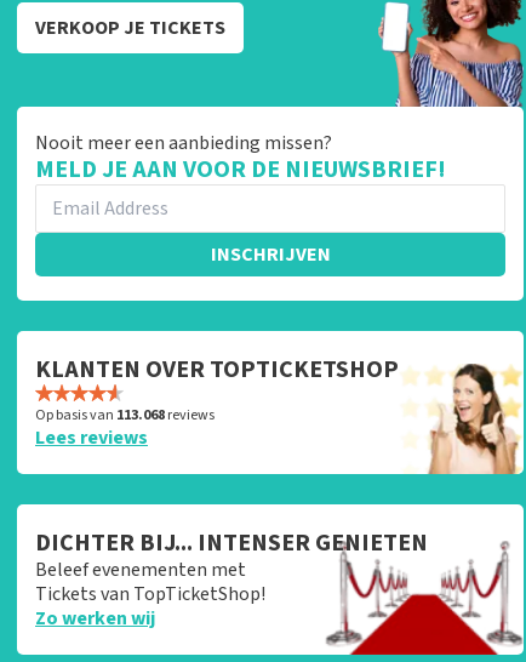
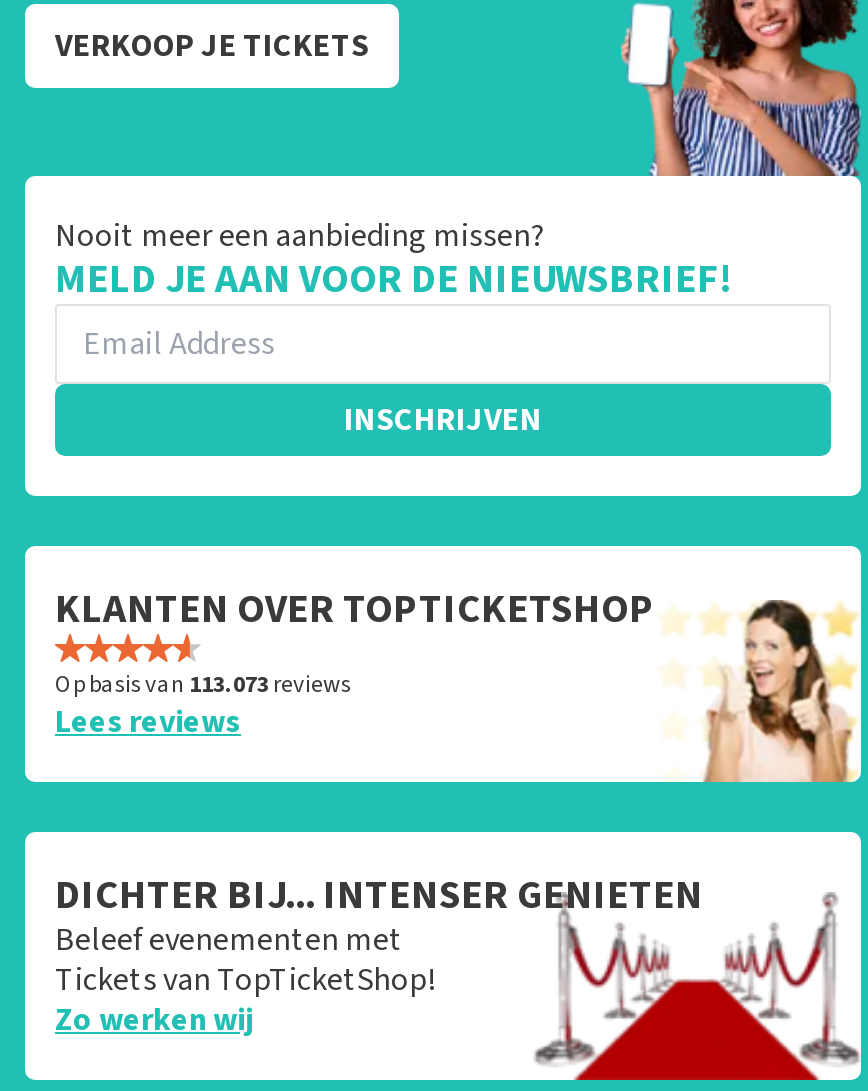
[35,404,215,425] Op basis van 113.068 reviews -> [55,667,351,701] Op basis van 113.073 reviews

